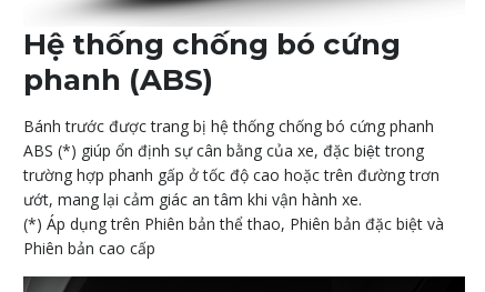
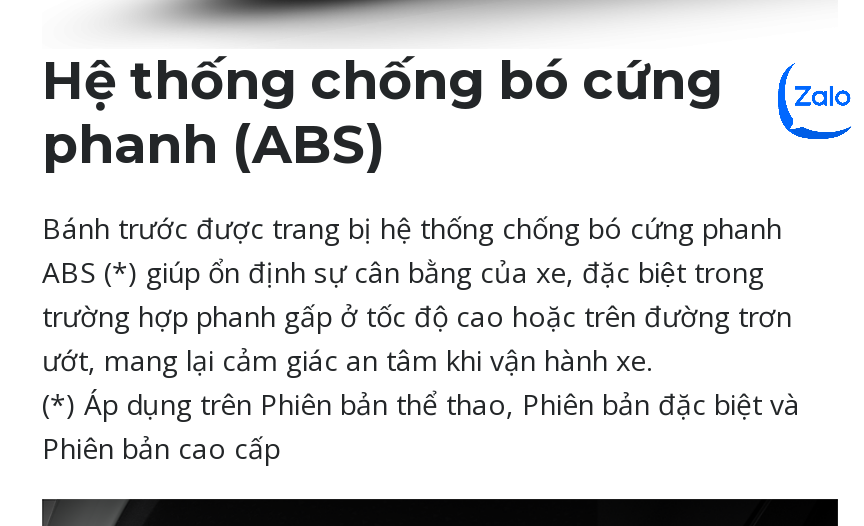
none -> [776,62,852,142] [image]

